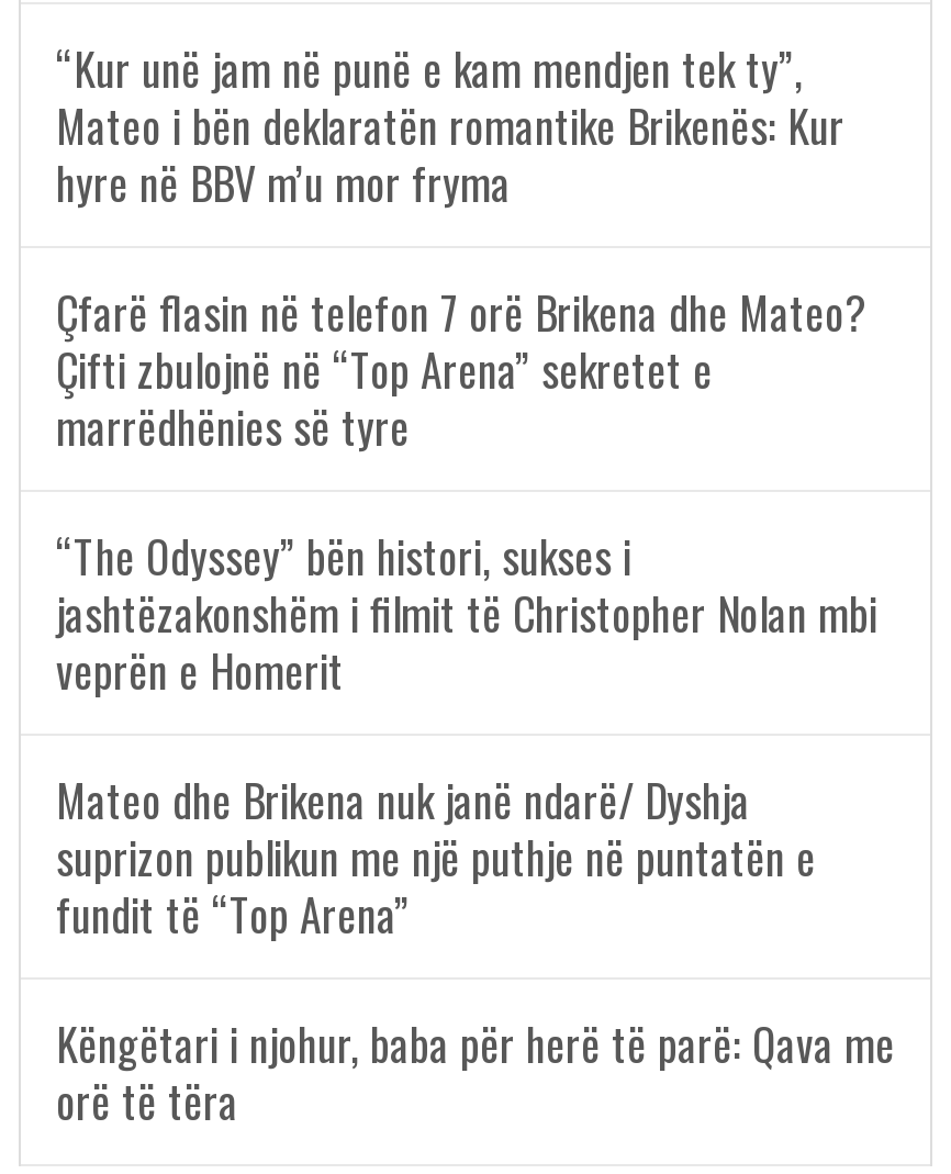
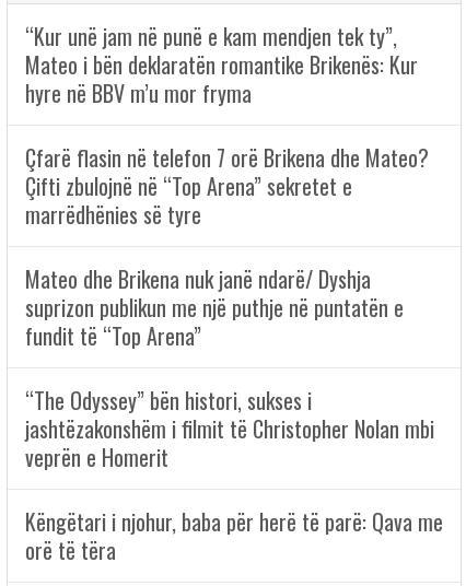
moved [56,523,877,703] -> [25,384,434,473]: “The Odyssey” bën histori, sukses i | jashtëzakonshëm i filmit të Christopher Nolan mbi | veprën e Homerit
moved [56,767,816,947] -> [25,262,404,352]: Mateo dhe Brikena nuk janë ndarë/ Dyshja | suprizon publikun me një puthje në puntatën e | fundit të “Top Arena”

